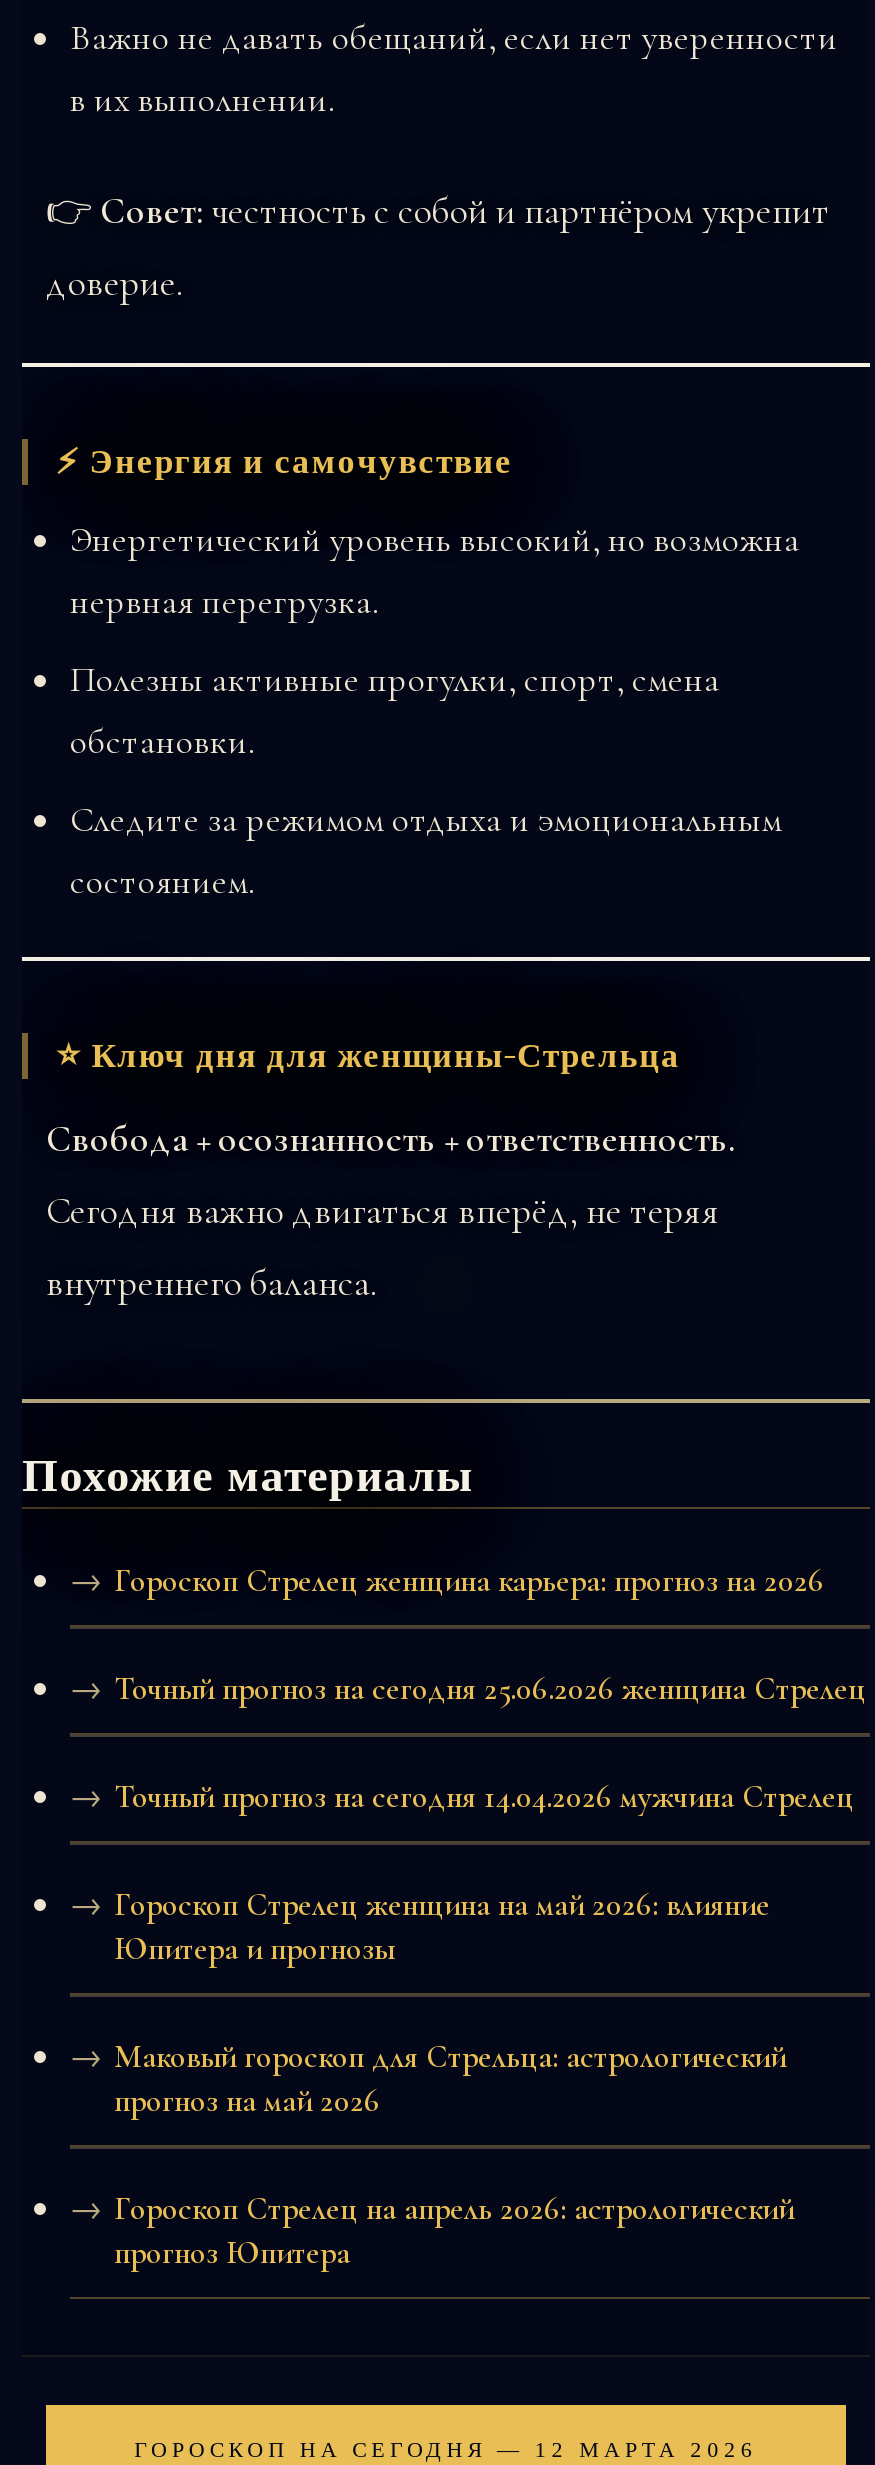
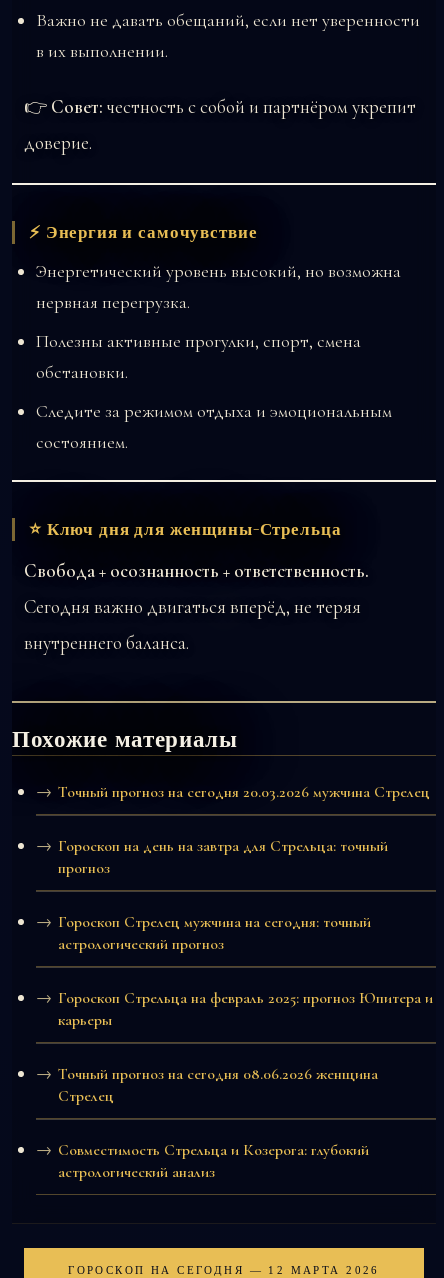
[114,1561,824,1601] Гороскоп Стрелец женщина карьера: прогноз на 2026 -> [58,782,430,802] Точный прогноз на сегодня 20.03.2026 мужчина Стрелец
[114,1669,866,1709] Точный прогноз на сегодня 25.06.2026 женщина Стрелец -> [58,836,388,878] Гороскоп на день на завтра для Стрельца: точный | прогноз
[114,1777,854,1817] Точный прогноз на сегодня 14.04.2026 мужчина Стрелец -> [58,912,371,954] Гороскоп Стрелец мужчина на сегодня: точный | астрологический прогноз
[114,1885,770,1969] Гороскоп Стрелец женщина на май 2026: влияние | Юпитера и прогнозы -> [58,988,433,1030] Гороскоп Стрельца на февраль 2025: прогноз Юпитера и | карьеры
[114,2037,786,2121] Маковый гороскоп для Стрельца: астрологический | прогноз на май 2026 -> [58,1064,378,1106] Точный прогноз на сегодня 08.06.2026 женщина | Стрелец
[114,2189,794,2273] Гороскоп Стрелец на апрель 2026: астрологический | прогноз Юпитера -> [58,1140,369,1182] Совместимость Стрельца и Козерога: глубокий | астрологический анализ

